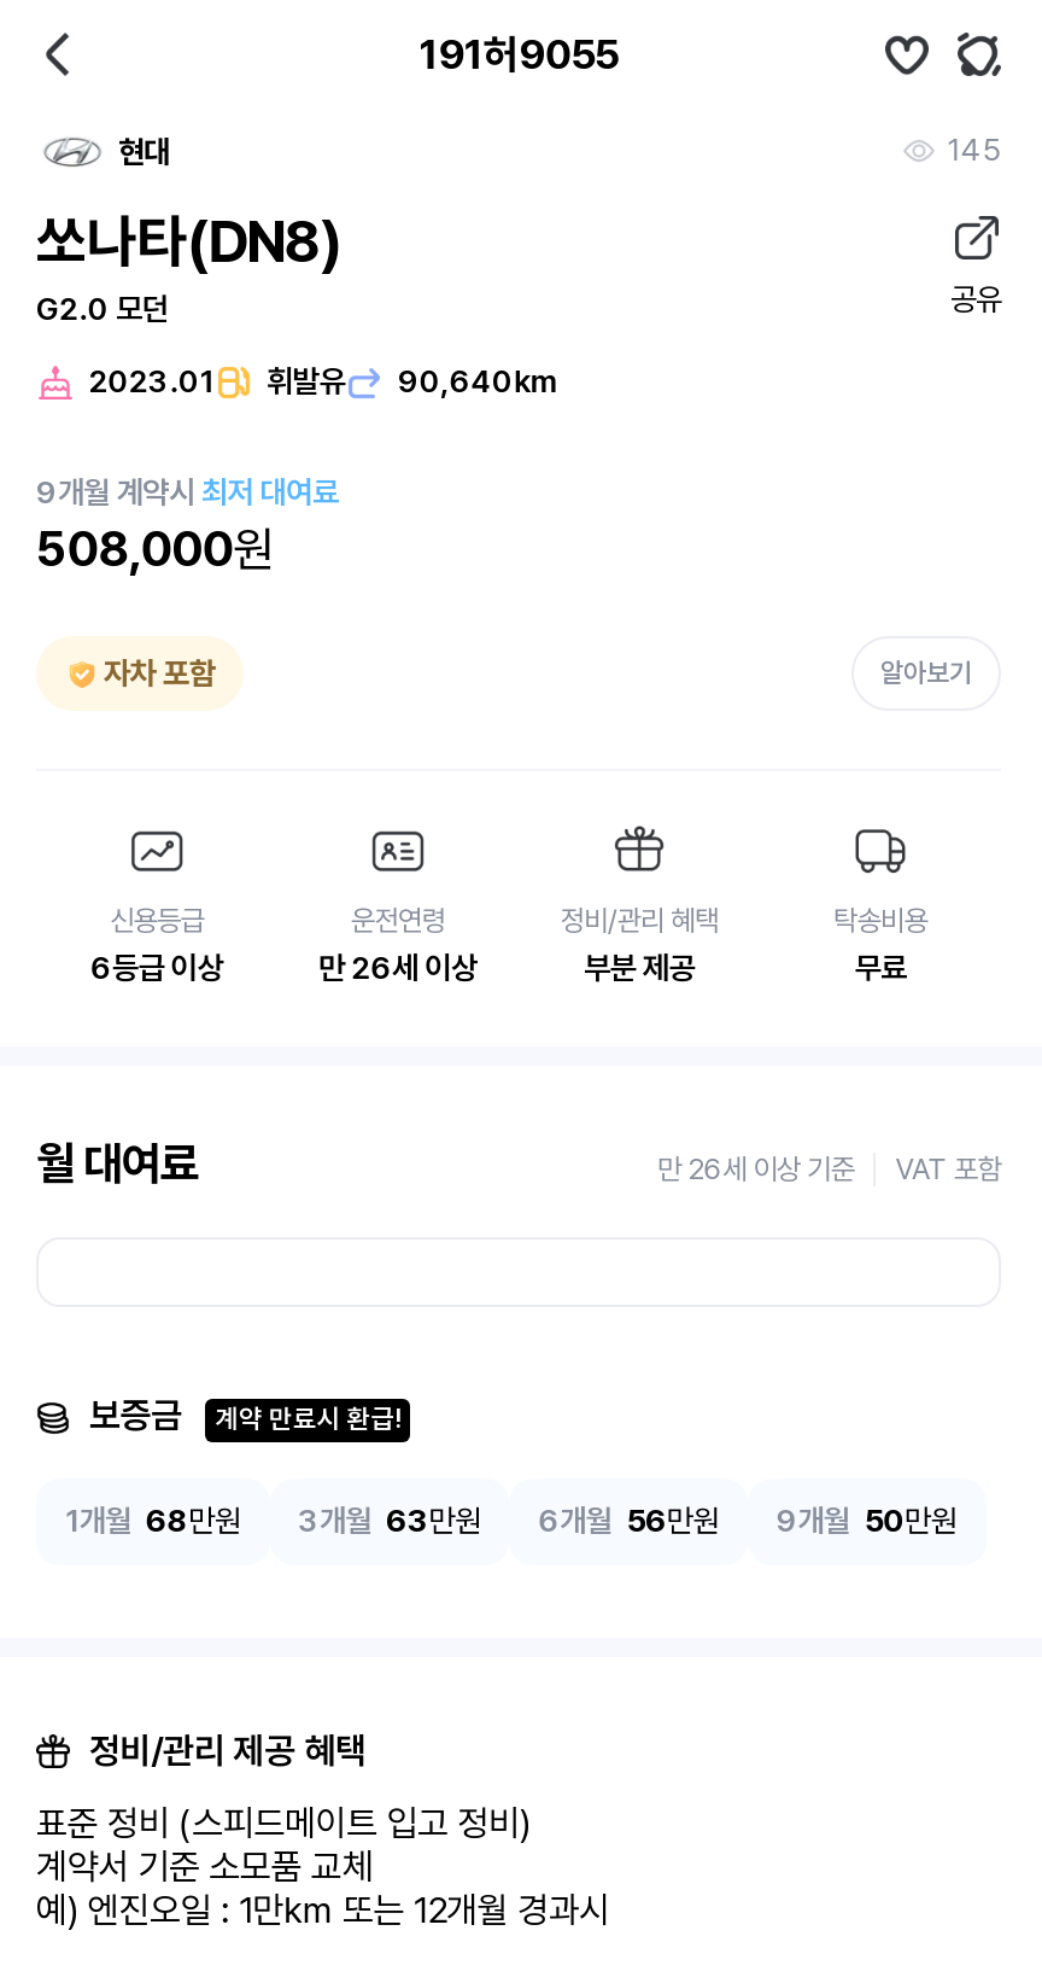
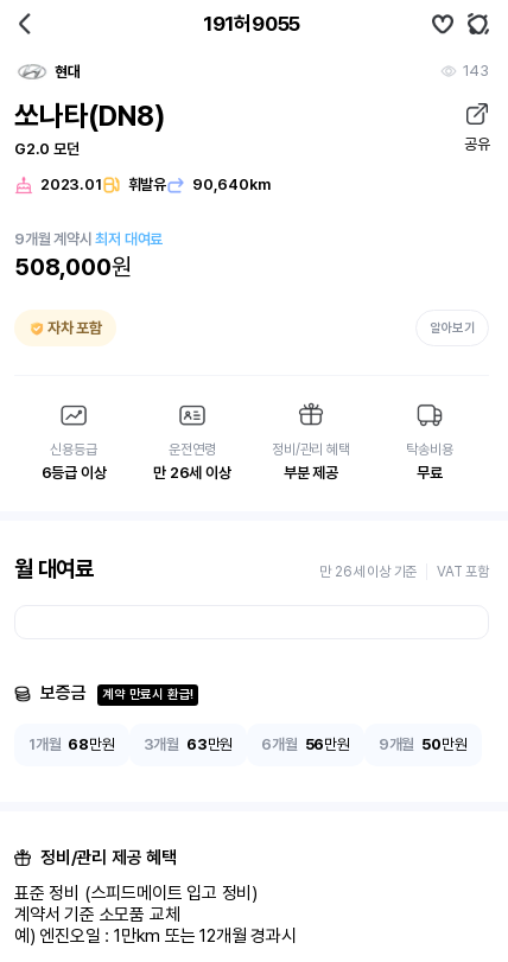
[947,132,1001,168] 145 -> [462,62,489,79] 143

